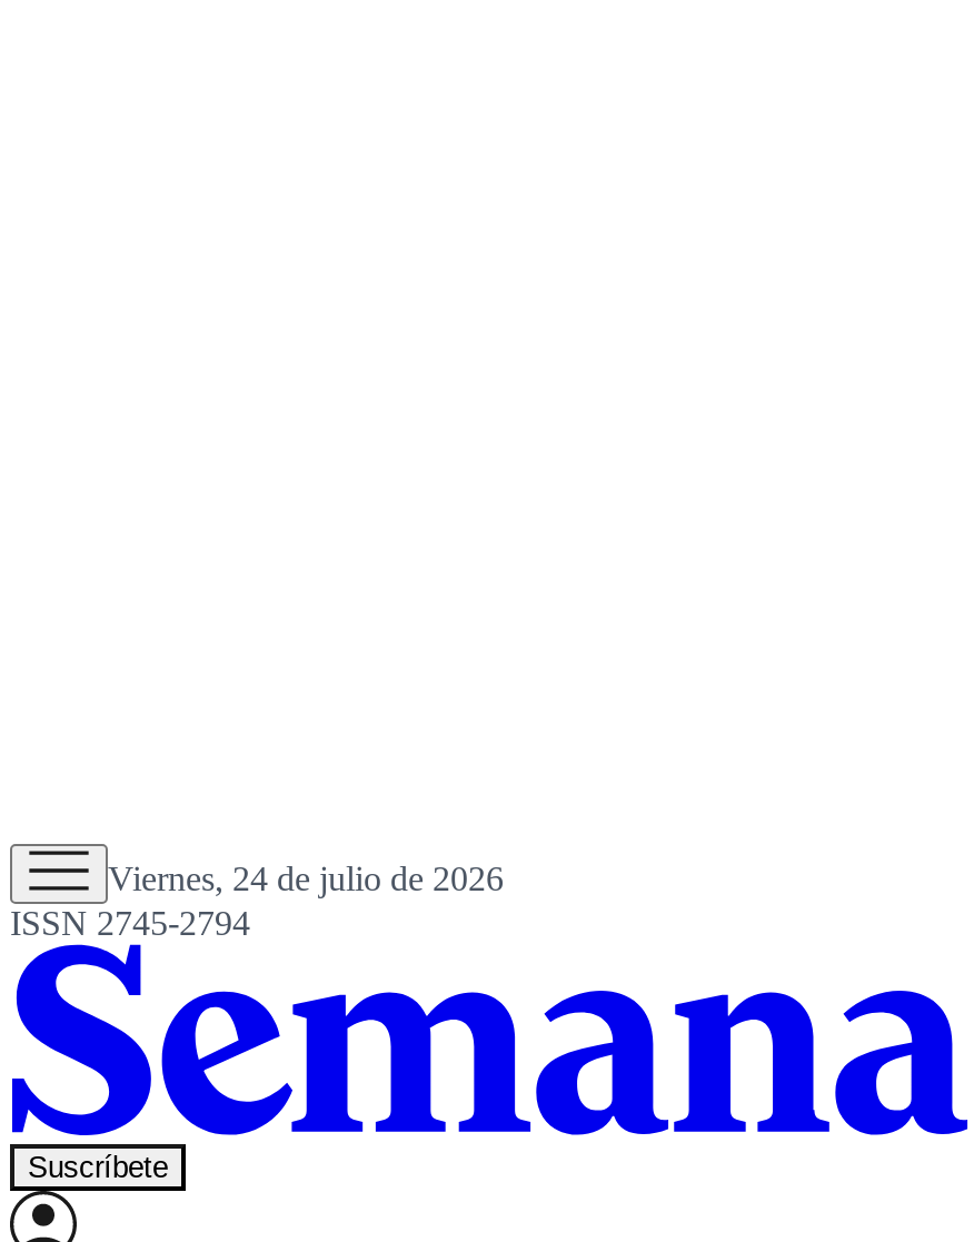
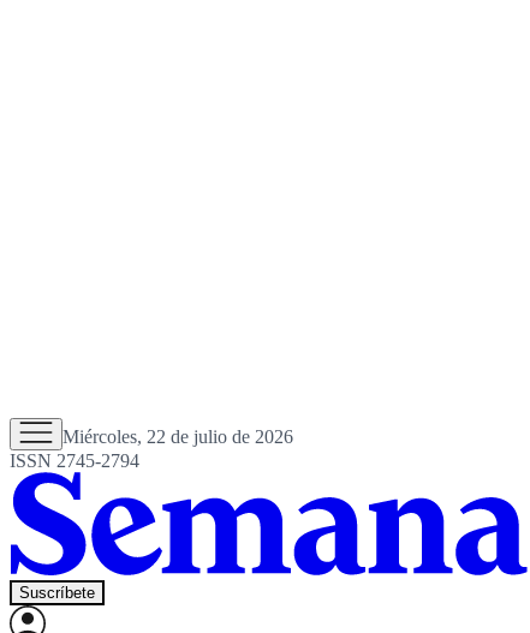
[108,860,504,897] Viernes, 24 de julio de 2026 -> [62,426,293,447] Miércoles, 22 de julio de 2026

